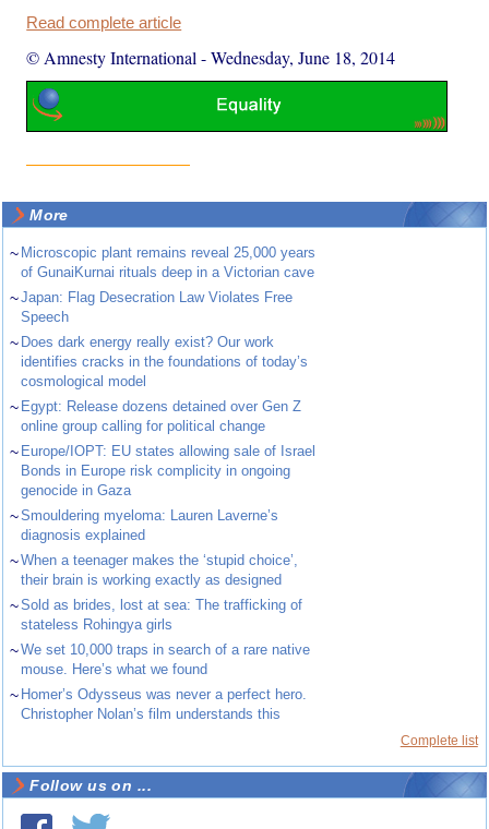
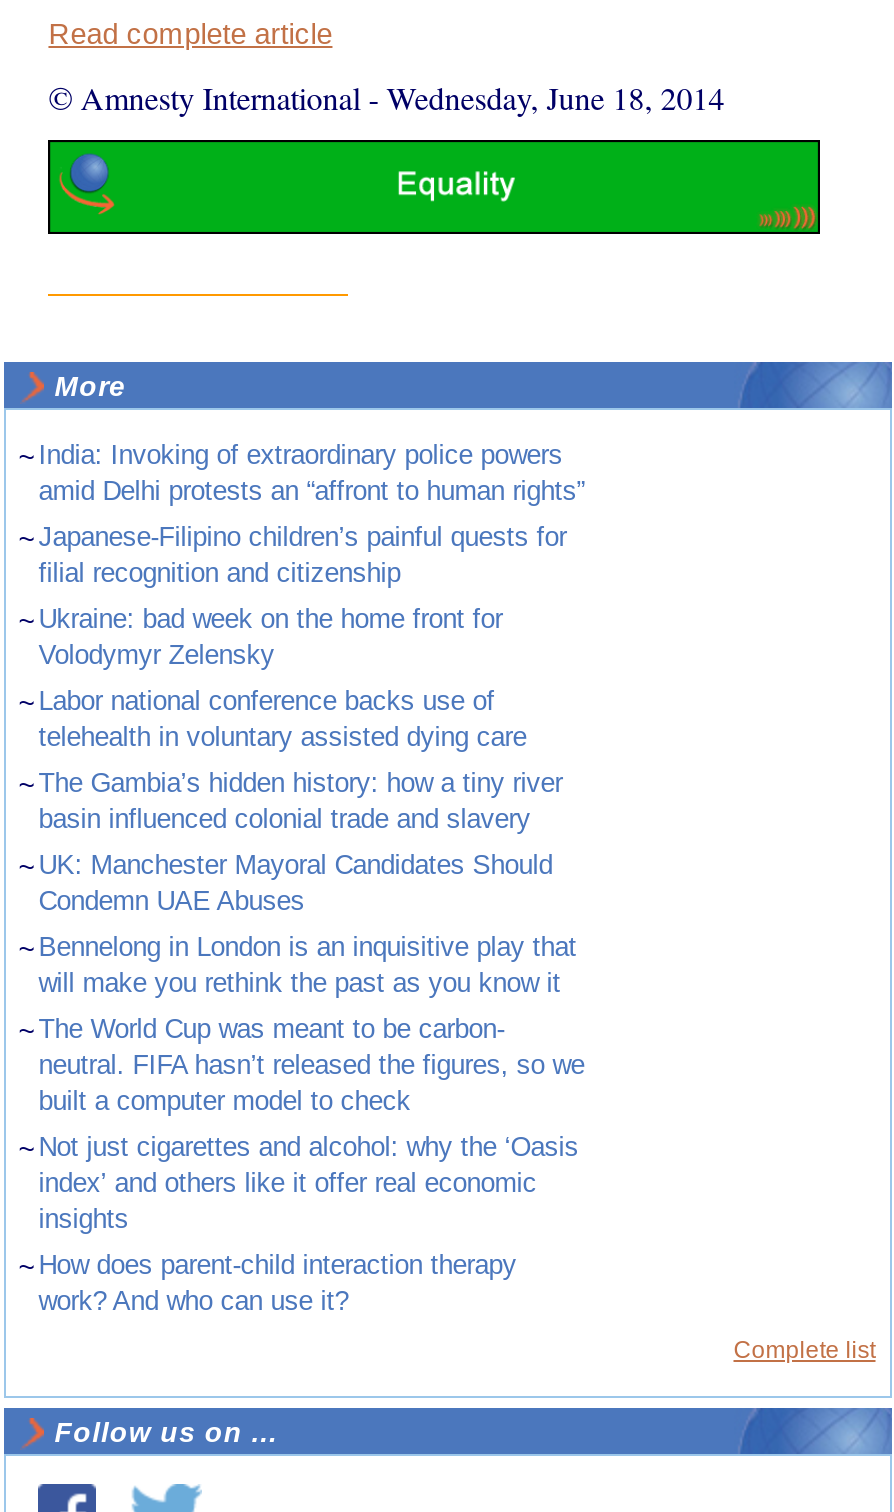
[10,245,316,281] ~ Microscopic plant remains reveal 25,000 years | of GunaiKurnai rituals deep in a Victorian cave -> [18,441,584,507] ~ India: Invoking of extraordinary police powers | amid Delhi protests an “affront to human rights”
[10,290,293,326] ~ Japan: Flag Desecration Law Violates Free | Speech -> [18,523,566,589] ~ Japanese-Filipino children’s painful quests for | filial recognition and citizenship
[10,334,308,390] ~ Does dark energy really exist? Our work | identifies cracks in the foundations of today’s | cosmological model -> [18,605,502,671] ~ Ukraine: bad week on the home front for | Volodymyr Zelensky
[10,399,301,435] ~ Egypt: Release dozens detained over Gen Z | online group calling for political change -> [18,687,526,753] ~ Labor national conference backs use of | telehealth in voluntary assisted dying care
[10,443,316,499] ~ Europe/IOPT: EU states allowing sale of Israel | Bonds in Europe risk complicity in ongoing | genocide in Gaza -> [18,769,562,835] ~ The Gambia’s hidden history: how a tiny river | basin influenced colonial trade and slavery
[10,508,279,544] ~ Smouldering myeloma: Lauren Laverne’s | diagnosis explained -> [18,851,552,917] ~ UK: Manchester Mayoral Candidates Should | Condemn UAE Abuses
[10,552,298,588] ~ When a teenager makes the ‘stupid choice’, | their brain is working exactly as designed -> [18,933,576,999] ~ Bennelong in London is an inquisitive play that | will make you rethink the past as you know it
[10,597,303,633] ~ Sold as brides, lost at sea: The trafficking of | stateless Rohingya girls -> [18,1015,584,1117] ~ The World Cup was meant to be carbon- | neutral. FIFA hasn’t released the figures, so we | built a computer model to check
[10,642,310,678] ~ We set 10,000 traps in search of a rare native | mouse. Here’s what we found -> [18,1133,578,1235] ~ Not just cigarettes and alcohol: why the ‘Oasis | index’ and others like it offer real economic | insights
[10,687,307,723] ~ Homer’s Odysseus was never a perfect hero. | Christopher Nolan’s film understands this -> [18,1251,516,1317] ~ How does parent-child interaction therapy | work? And who can use it?

